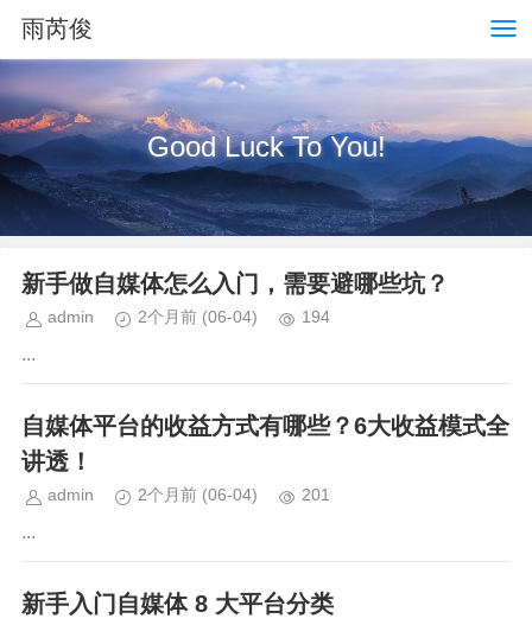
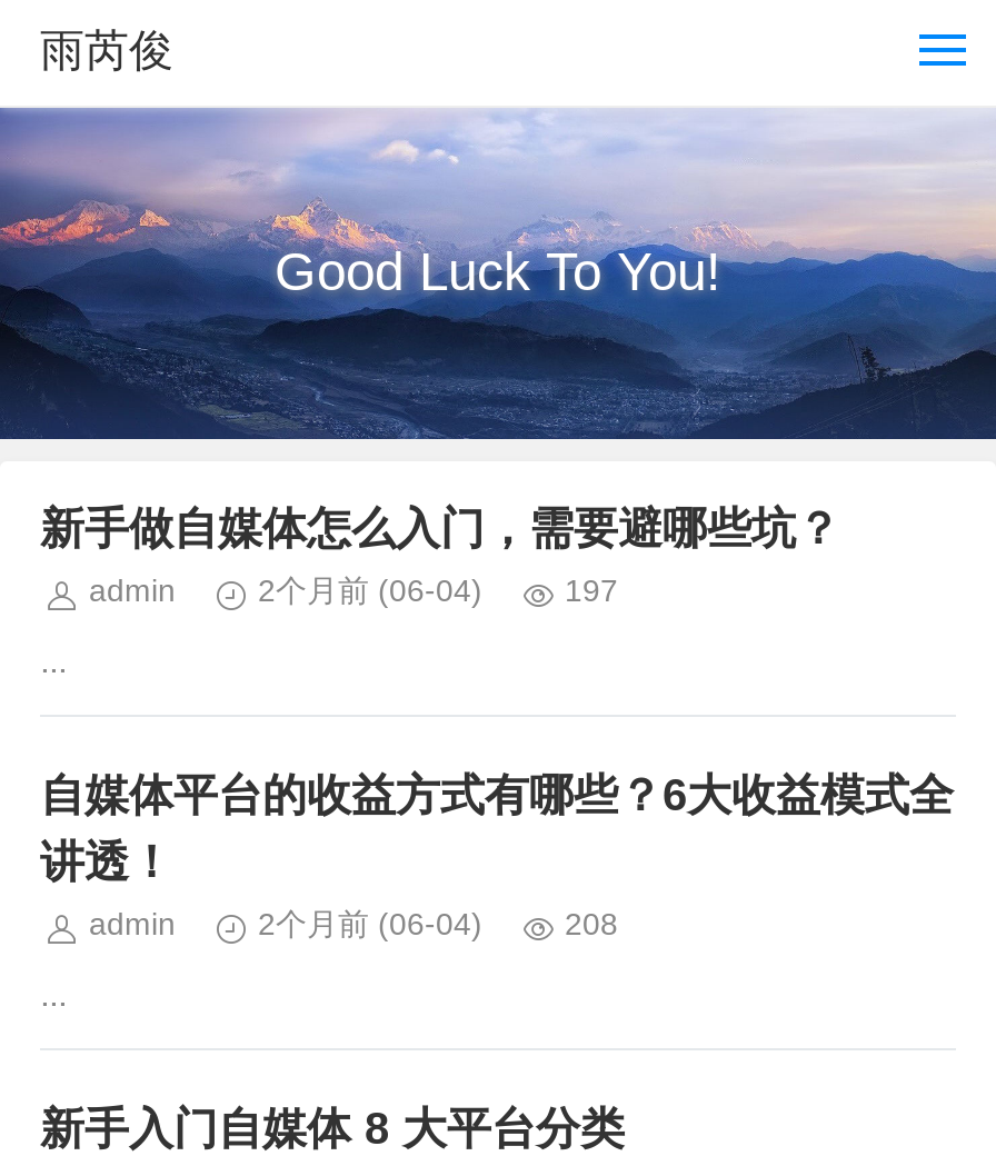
[302,307,330,326] 194 -> [565,572,618,608] 197
[302,485,330,504] 201 -> [565,906,618,941] 208

